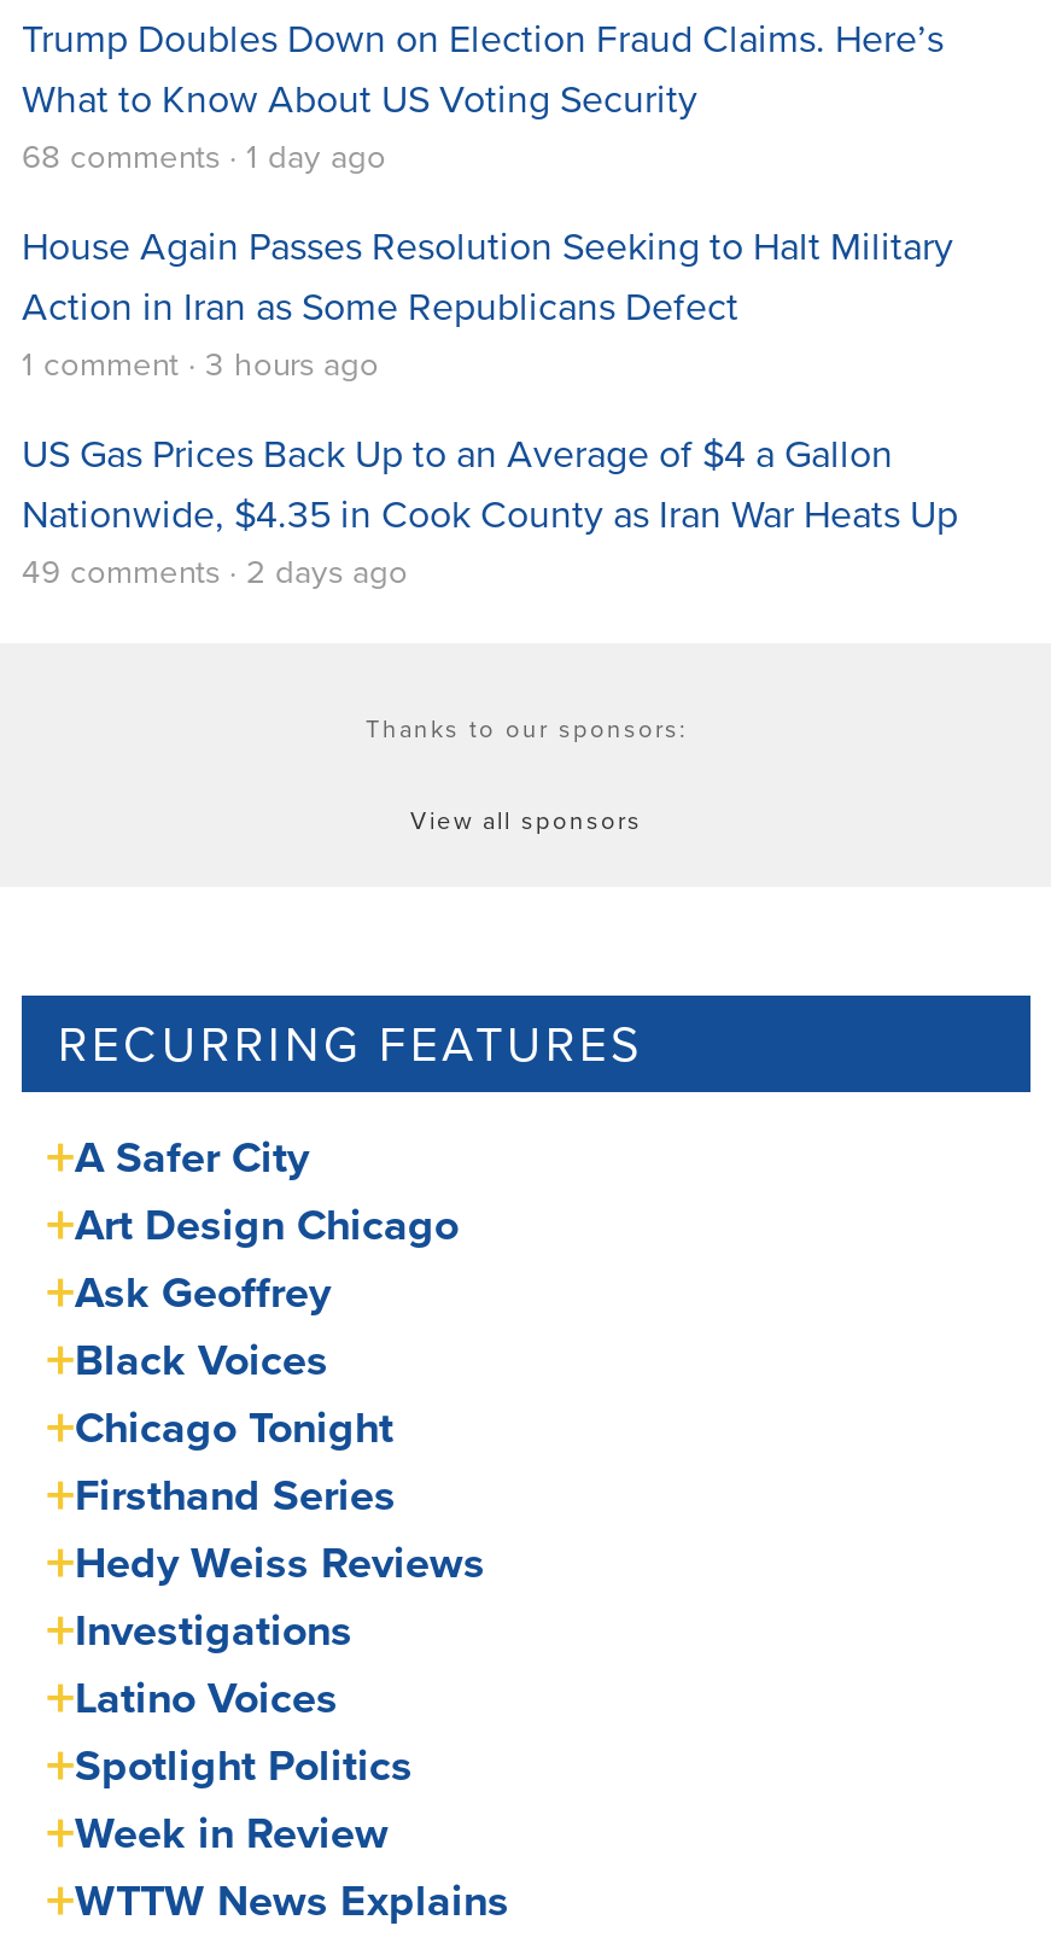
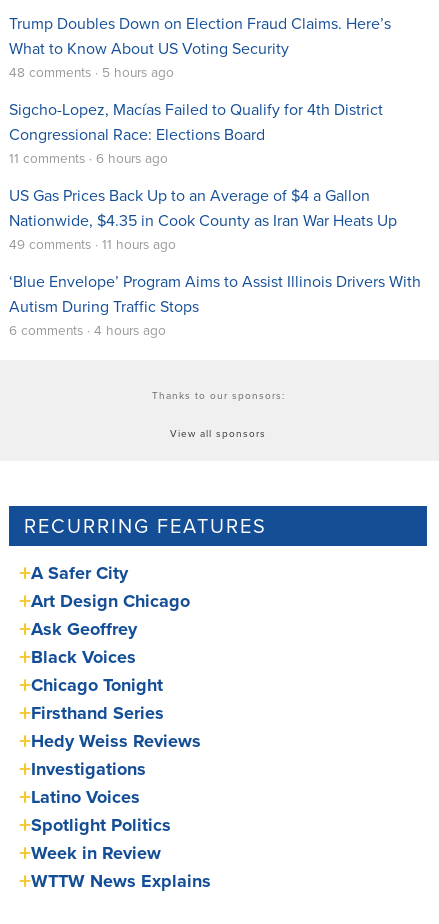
[22,132,386,178] 68 comments · 1 day ago -> [9,62,174,81] 48 comments · 5 hours ago
[22,219,953,386] House Again Passes Resolution Seeking to Halt Military | Action in Iran as Some Republicans Defect | 1 comment · 3 hours ago -> [9,98,383,167] Sigcho-Lopez, Macías Failed to Qualify for 4th District | Congressional Race: Elections Board | 11 comments · 6 hours ago
[22,547,408,593] 49 comments · 2 days ago -> [9,234,421,339] 49 comments · 11 hours ago | ‘Blue Envelope’ Program Aims to Assist Illinois Drivers With | Autism During Traffic Stops | 6 comments · 4 hours ago

